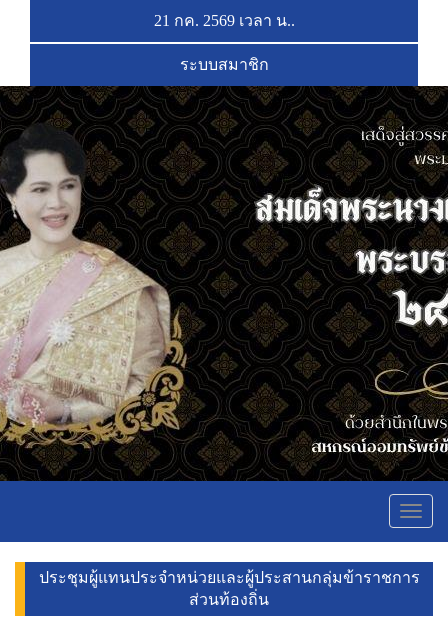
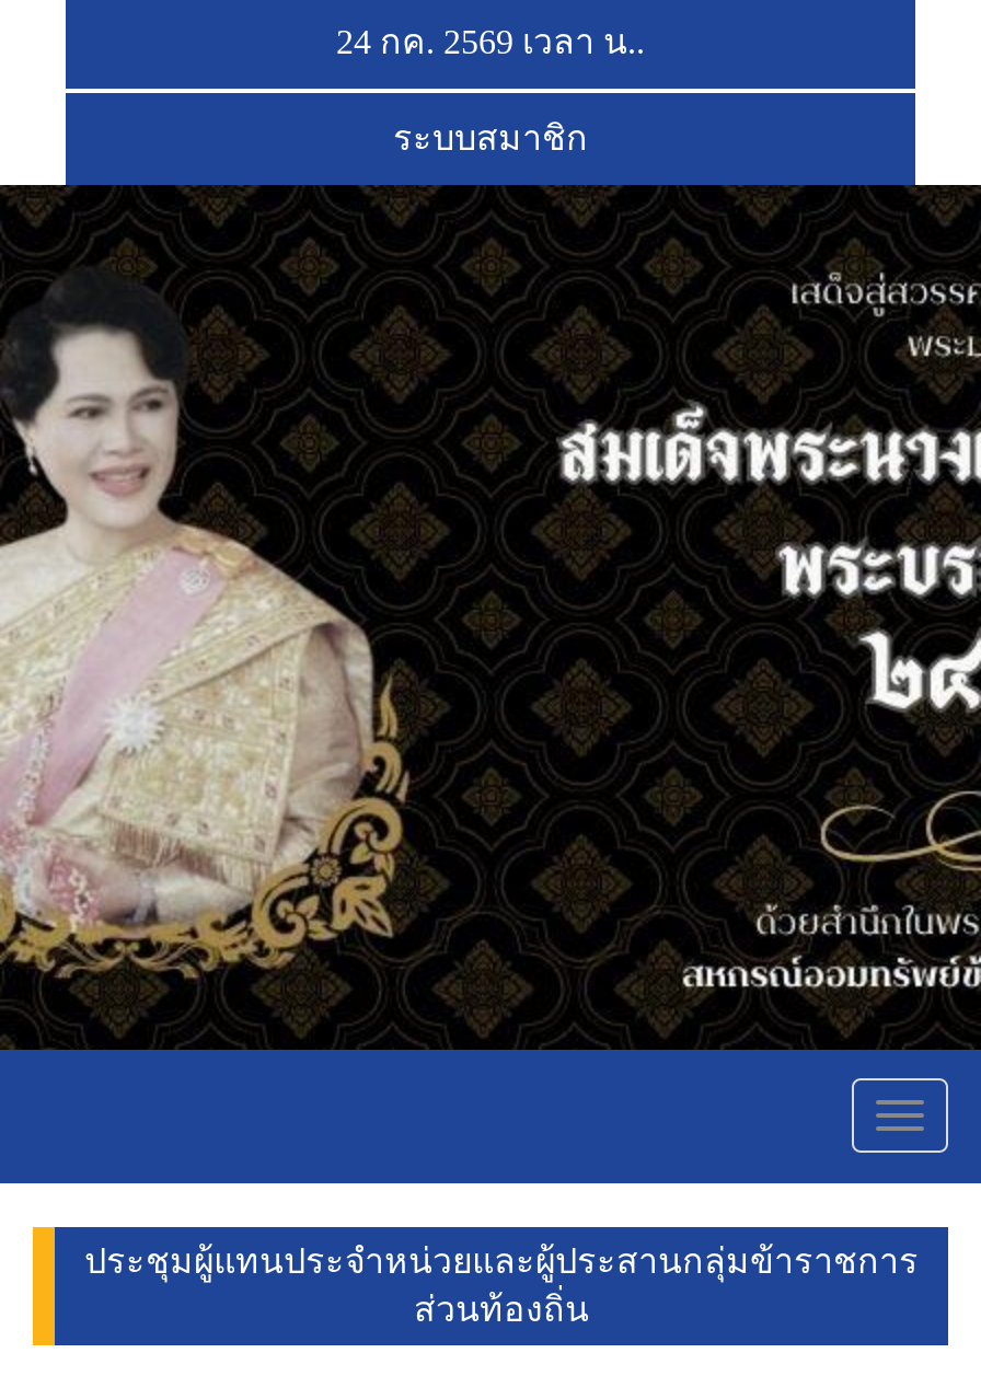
[153,12,294,29] 21 กค. 2569 เวลาน.. -> [336,23,645,60] 24 กค. 2569 เวลาน..

